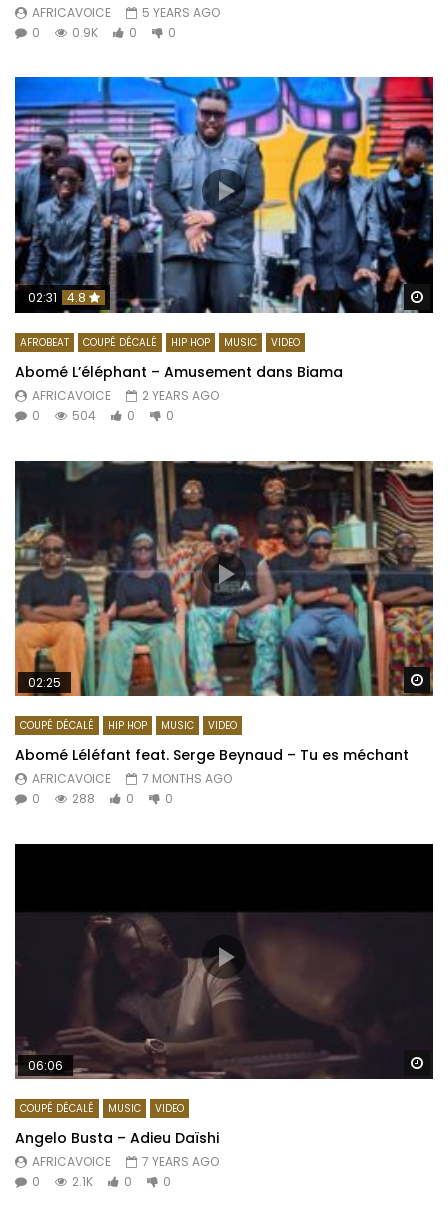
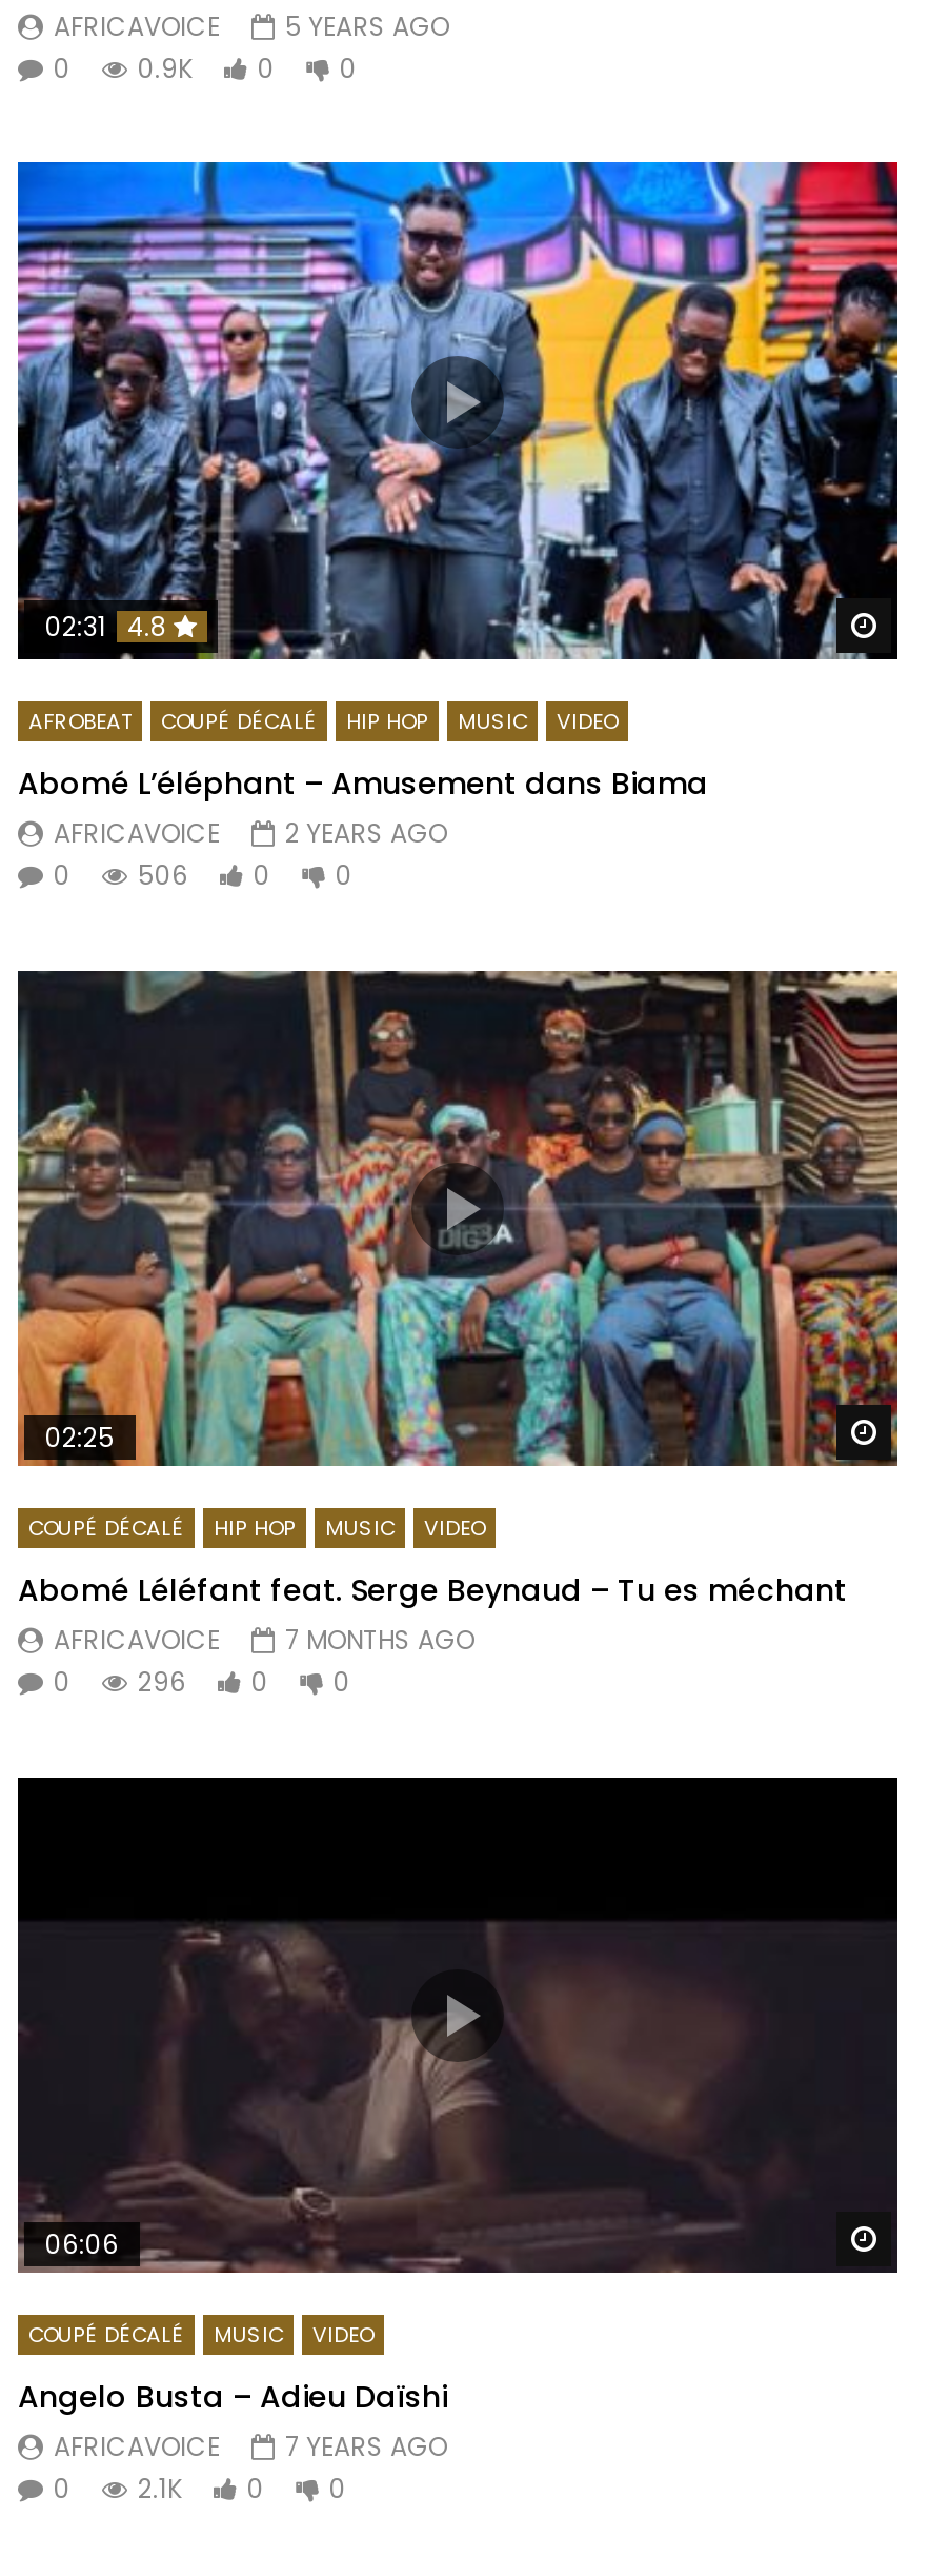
[32,407,174,424] 0 504 0 0 -> [54,857,352,893] 0 506 0 0
[32,790,173,807] 0 288 0 0 -> [54,1664,350,1700] 0 296 0 0

